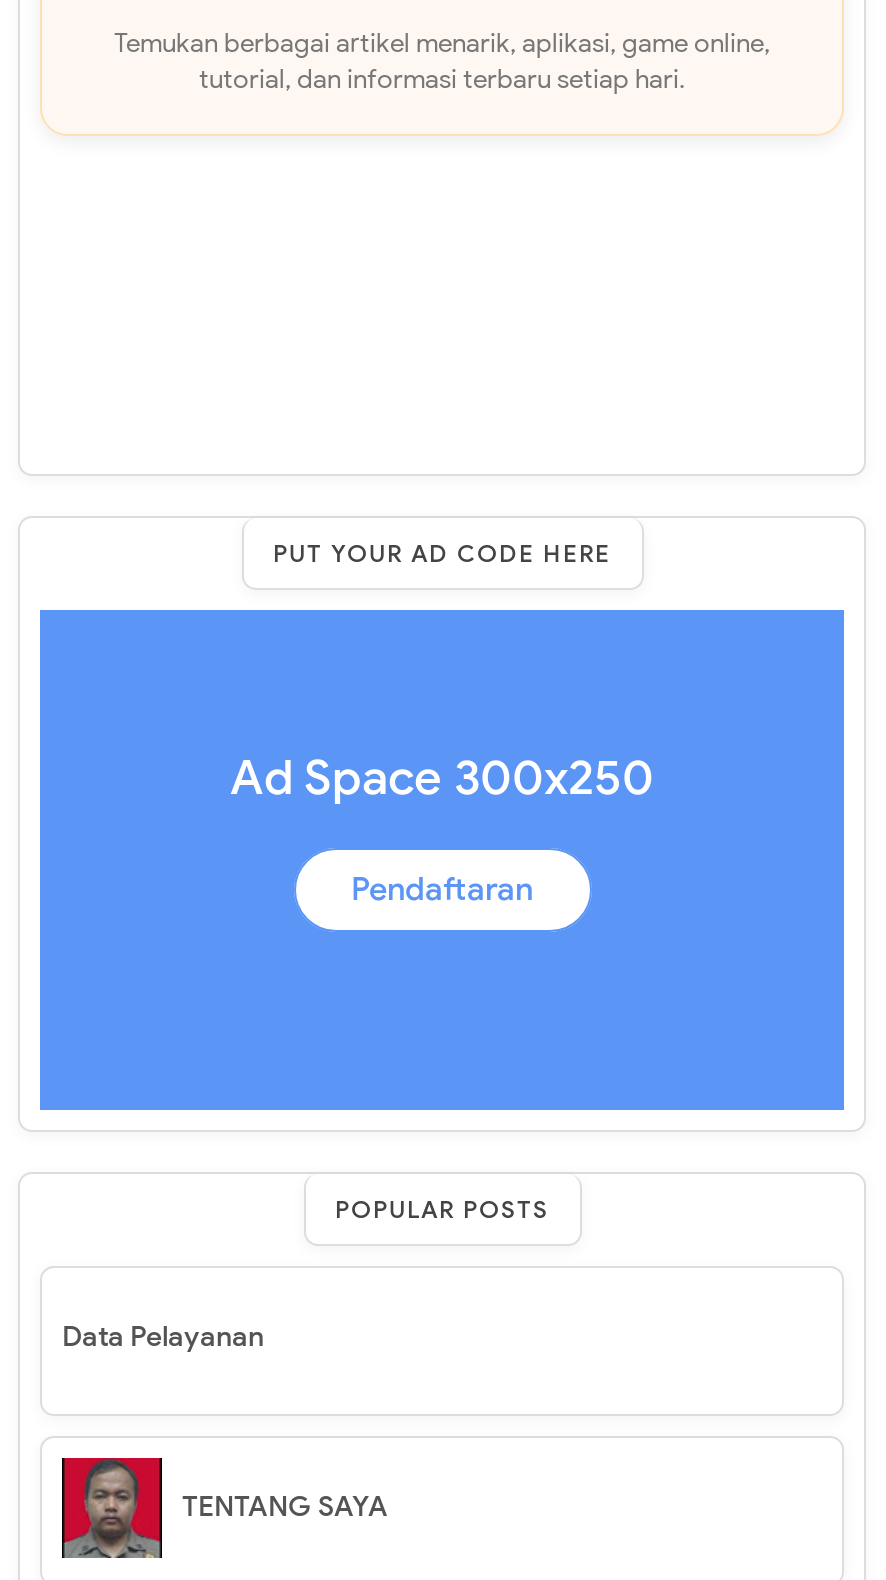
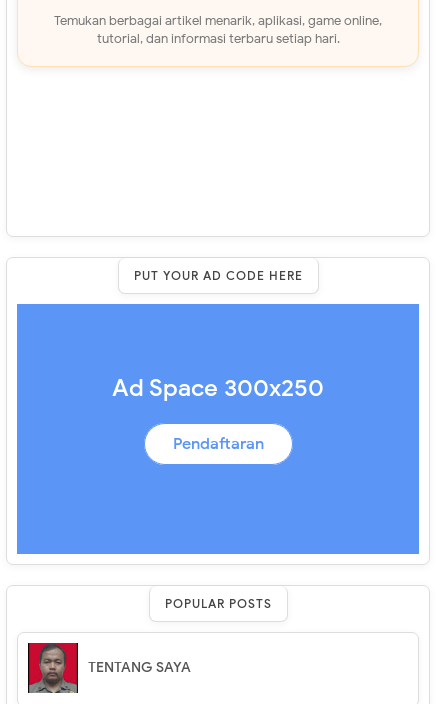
[62,1319,264,1353] Data Pelayanan -> none

